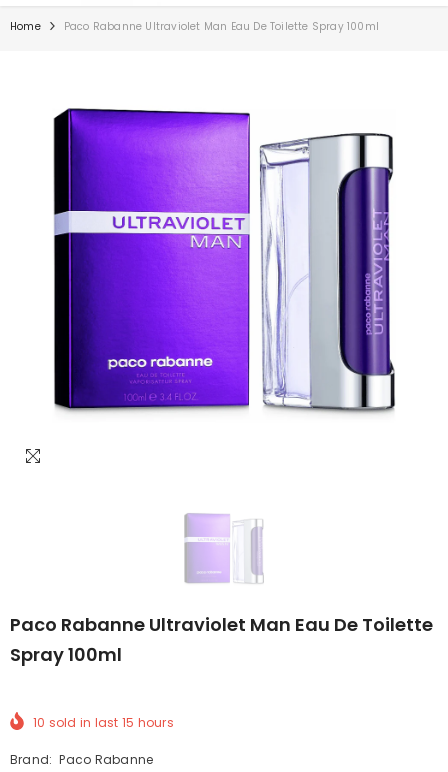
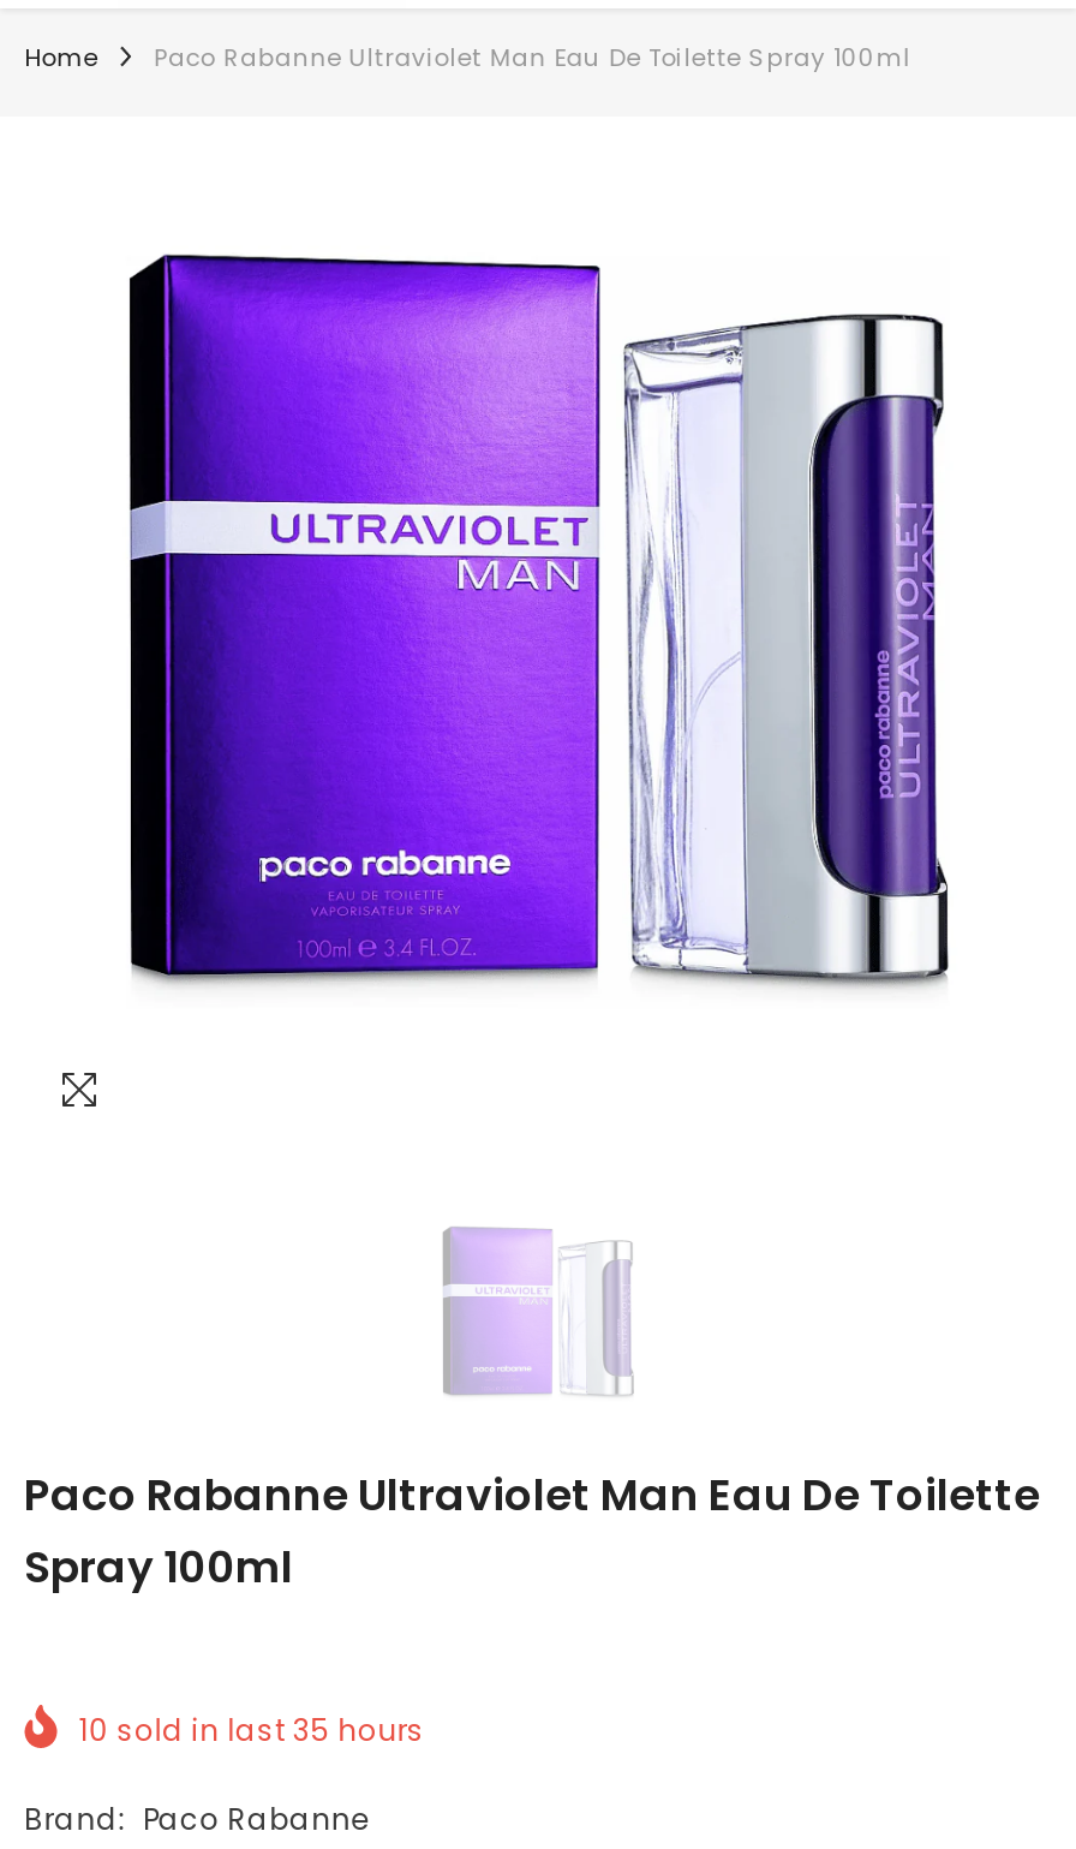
[33,714,174,731] 10 sold in last 15 hours -> [79,1710,425,1750] 10 sold in last 35 hours

